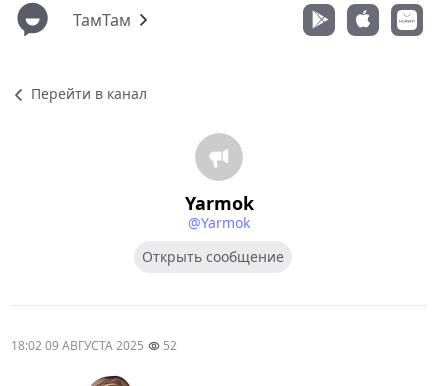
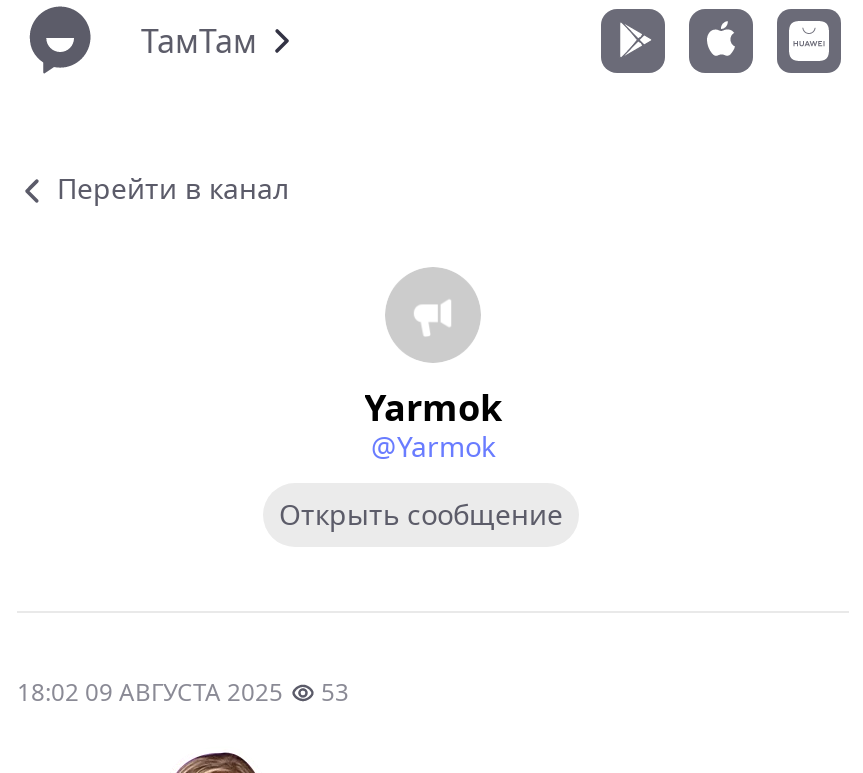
[11,337,177,354] 18:02 09 АВГУСТА 2025 52 -> [17,675,349,709] 18:02 09 АВГУСТА 2025 53

